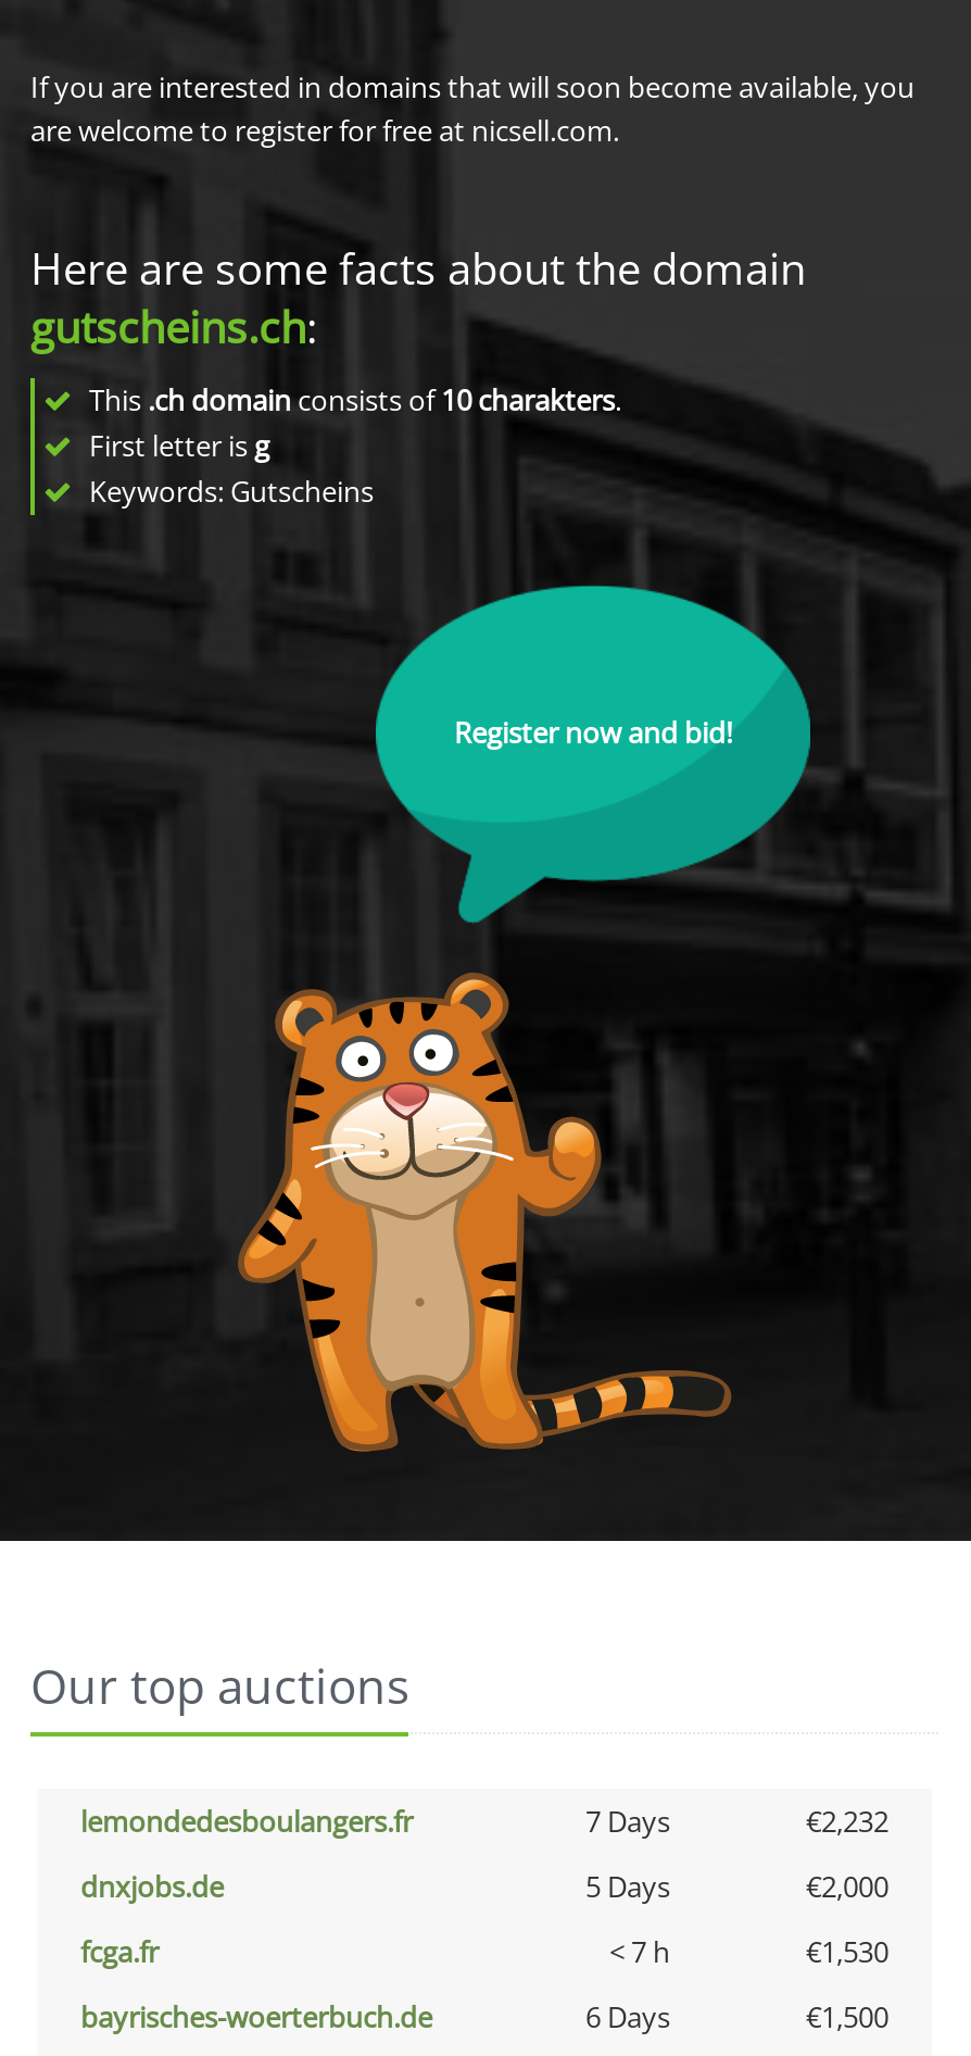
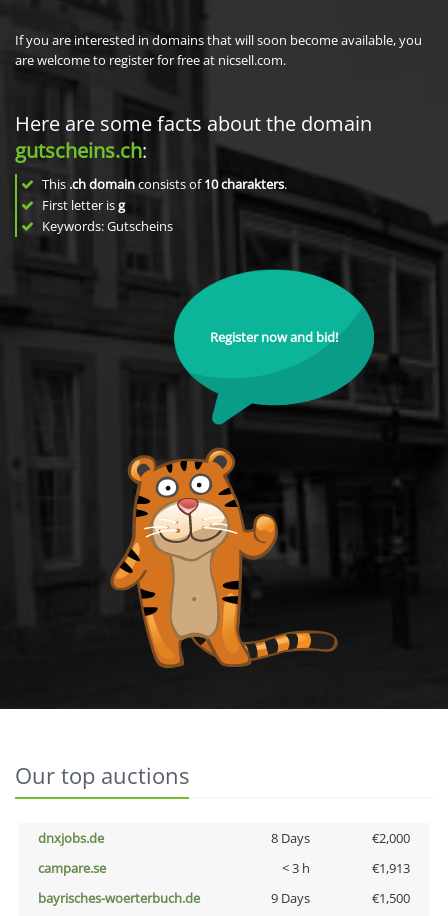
[80,1802,888,1841] lemondedesboulangers.fr | 7 Days | €2,232 -> none
[585,1867,670,1906] 5 Days -> [270,829,309,847] 8 Days
[80,1932,888,1971] fcga.fr | < 7 h | €1,530 -> [38,859,410,877] campare.se | < 3 h | €1,913
[585,1997,670,2036] 6 Days -> [270,889,309,907] 9 Days

